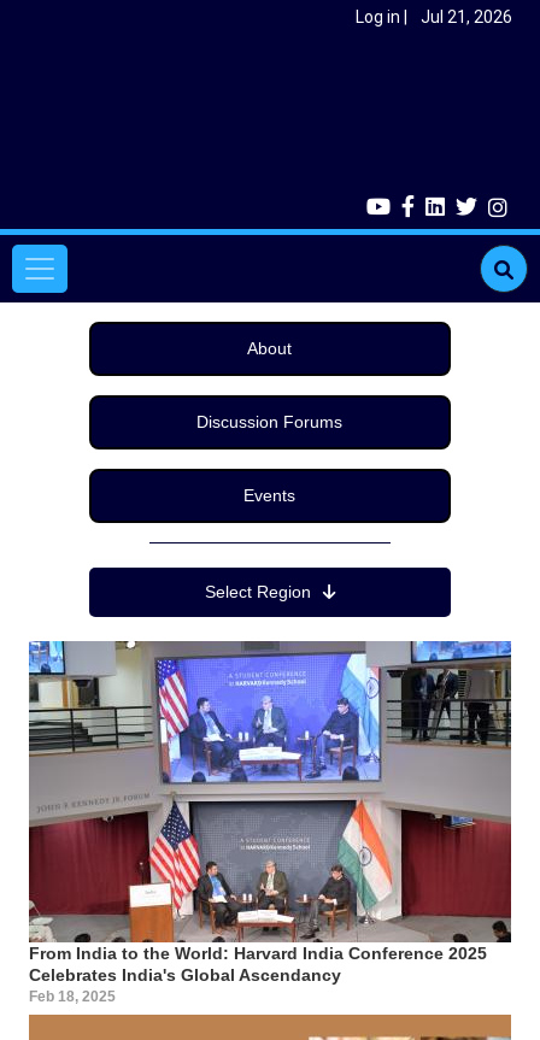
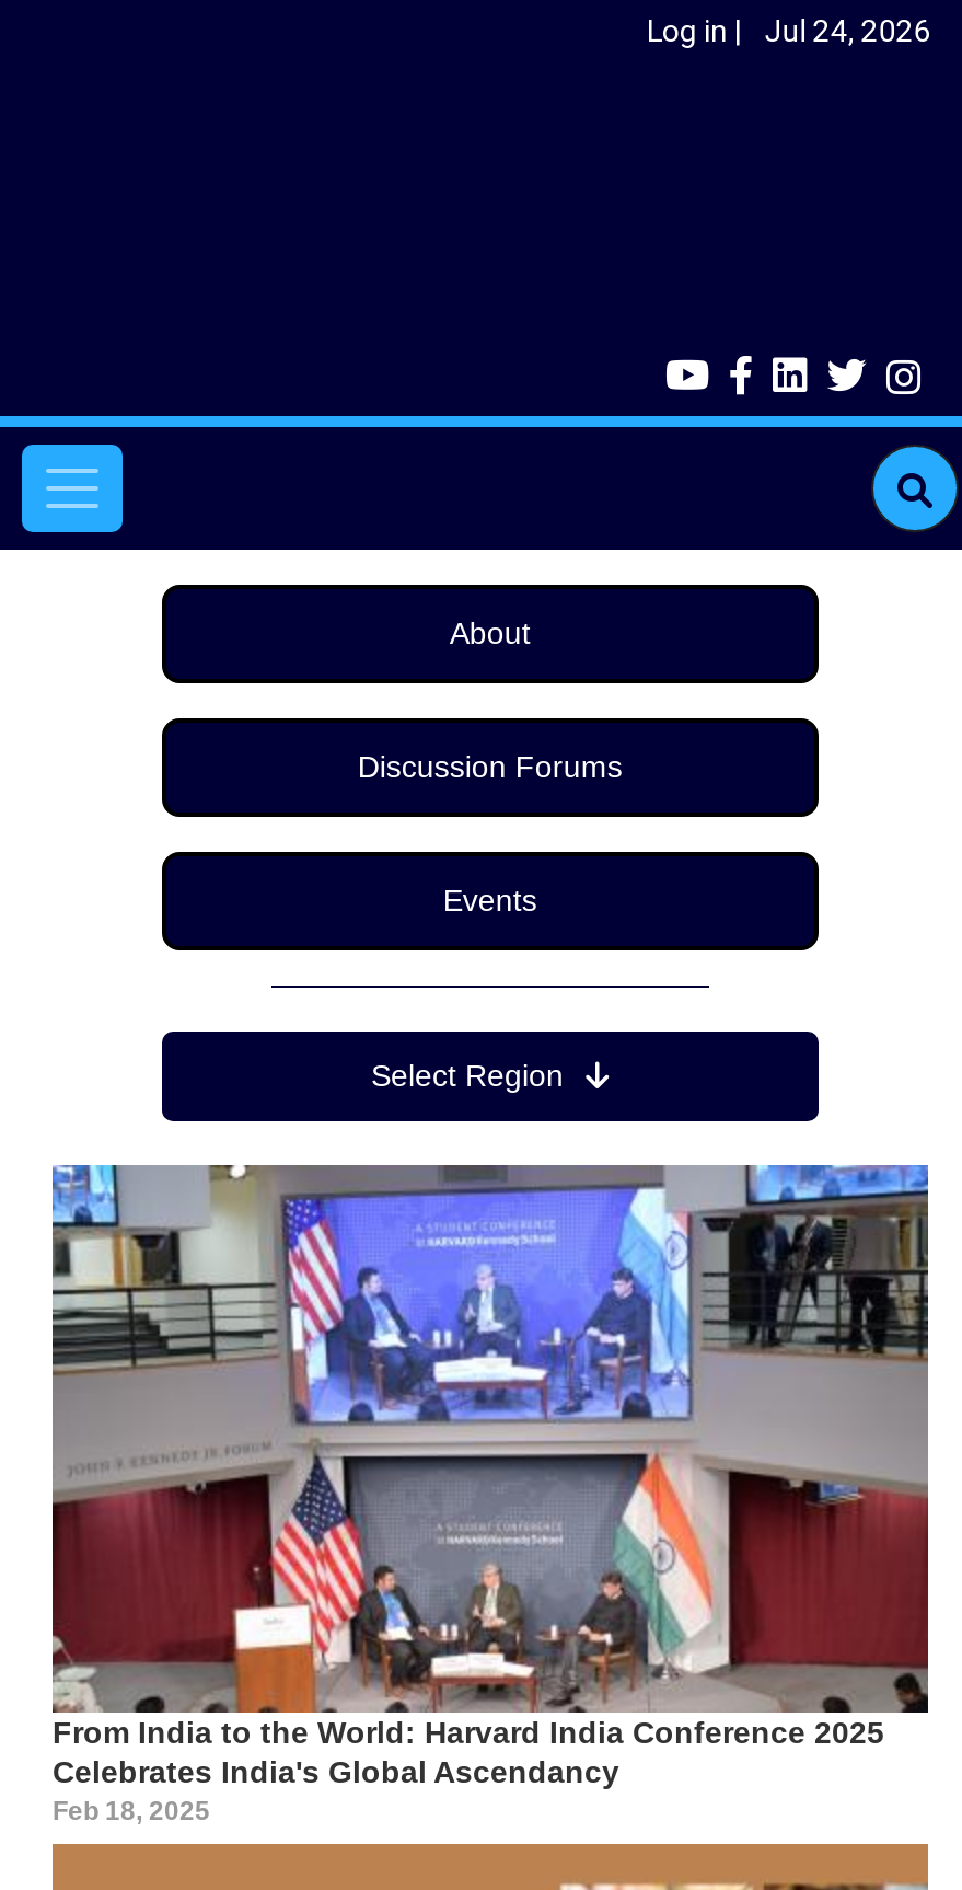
[356,8,513,27] Log in Jul 21, 2026 -> [647,14,931,49] Log in Jul 24, 2026

